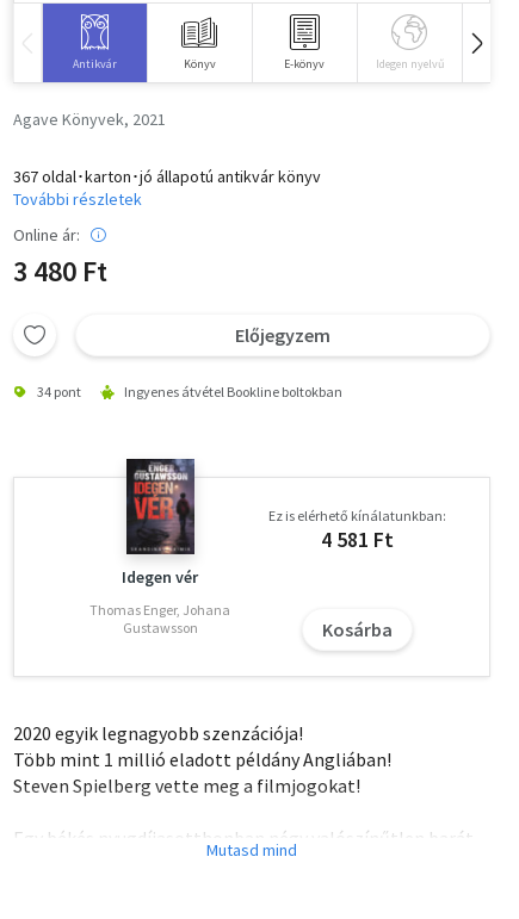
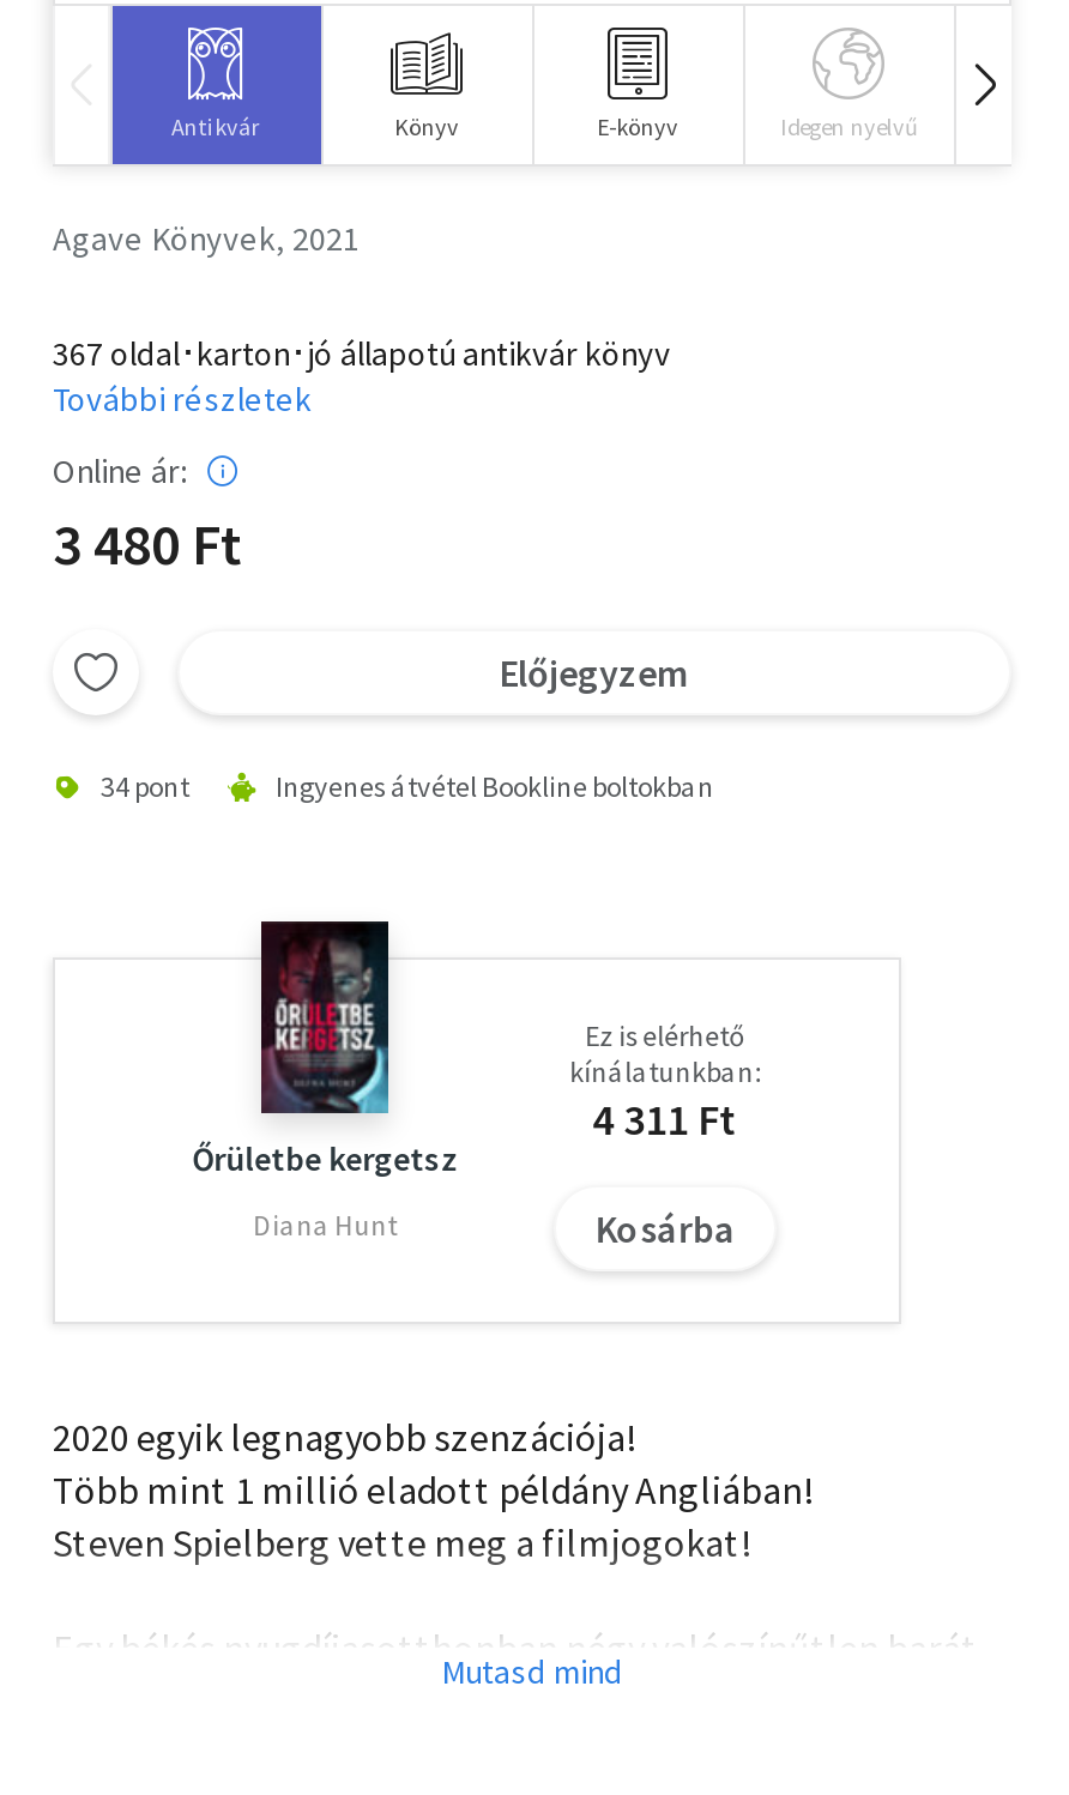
[116,458,198,588] [image] | Idegen vér -> [192,919,458,1181] [image] | Őrületbe kergetsz
[268,507,446,553] Ez is elérhető kínálatunkban: | 4 581 Ft -> [570,1018,761,1147] Ez is elérhető | kínálatunkban: | 4 311 Ft
[90,601,231,637] Thomas Enger, Johana | Gustawsson -> [253,1207,397,1243] Diana Hunt

